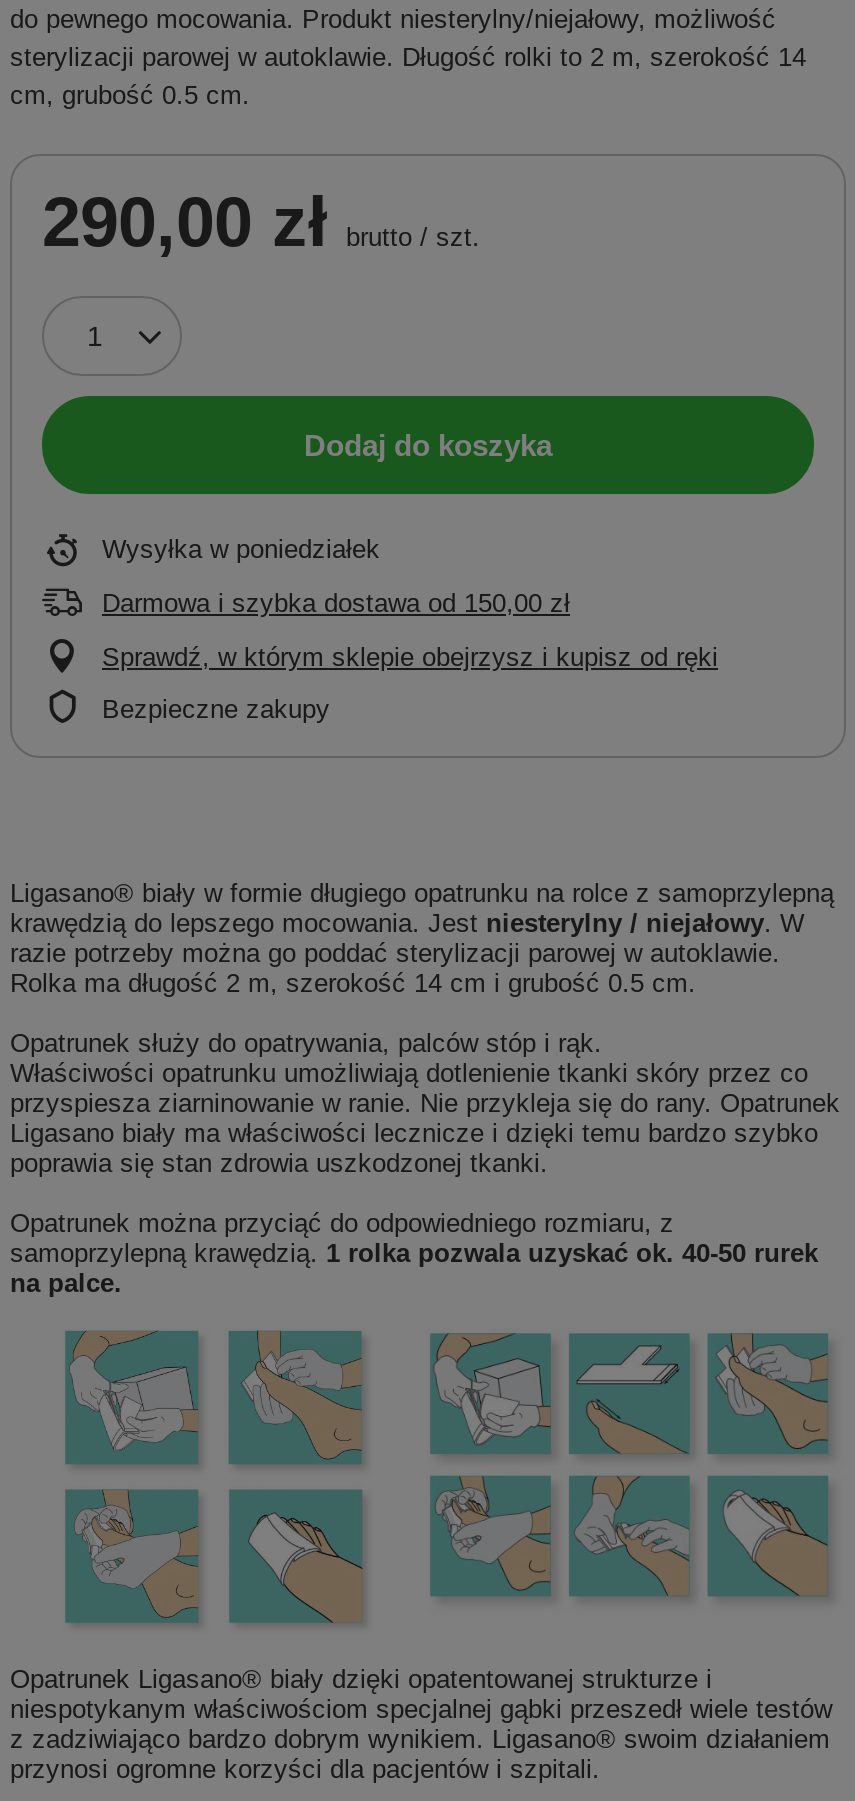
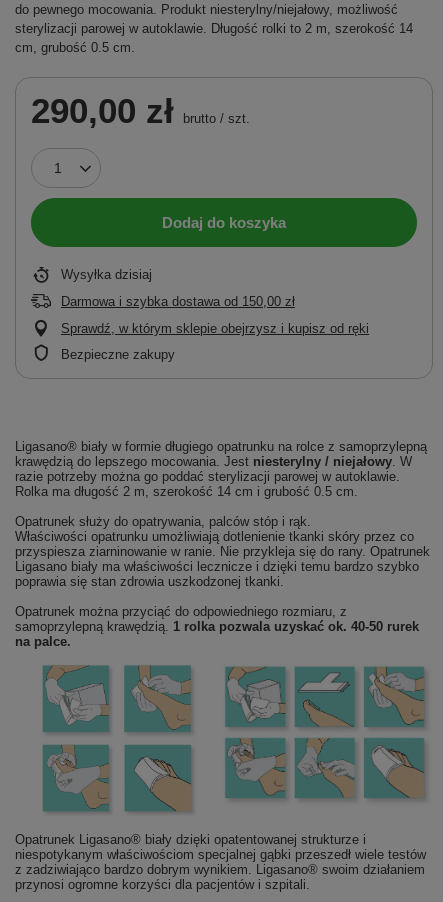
[102,534,380,564] Wysyłka w poniedziałek -> [61,267,152,282] Wysyłka dzisiaj

